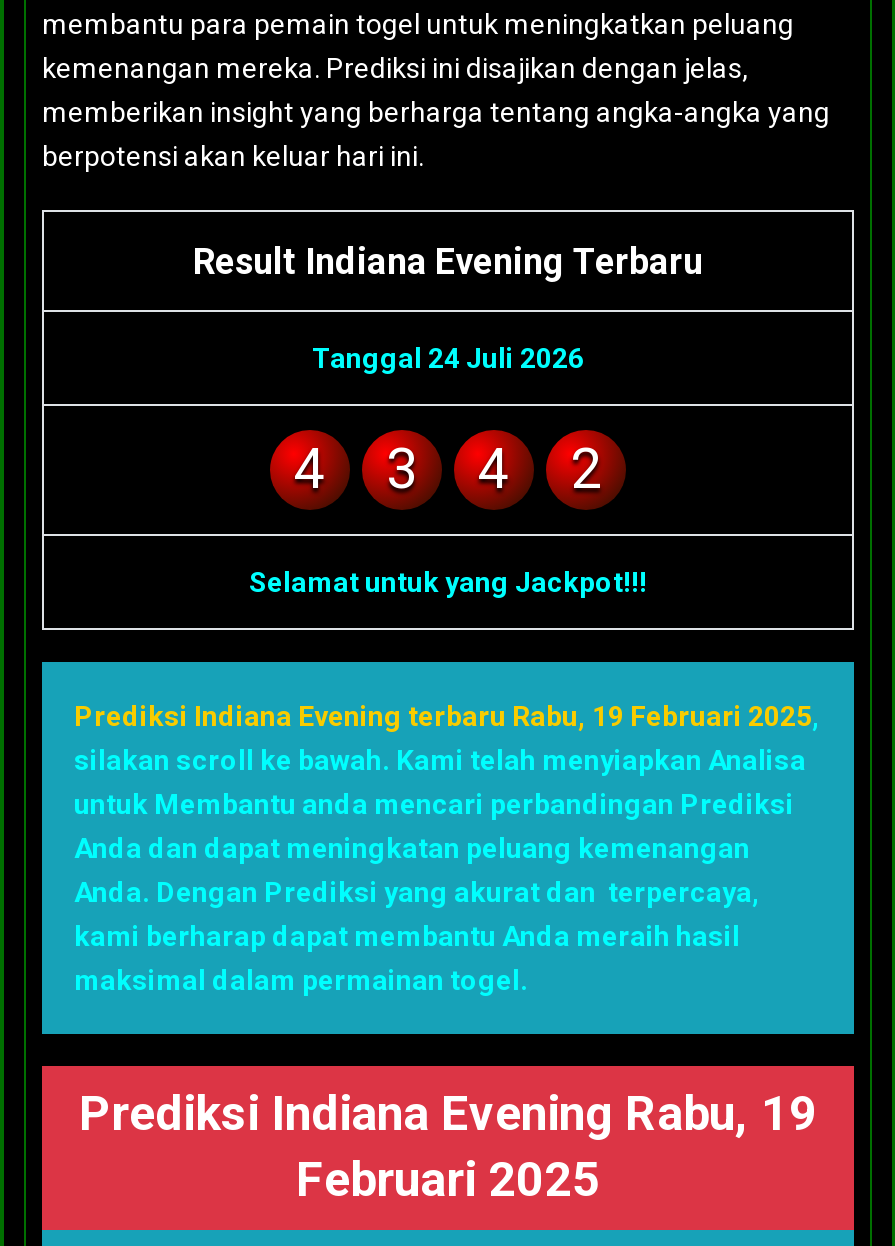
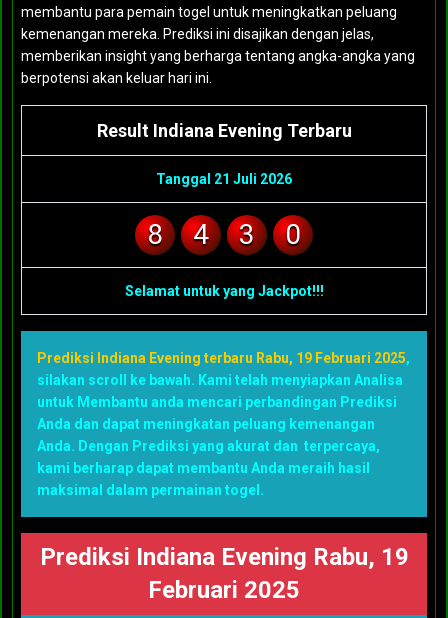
[312,341,584,373] Tanggal 24 Juli 2026 -> [147,170,292,250] Tanggal 21 Juli 2026 | 8
[478,435,602,501] 4 | 2 -> [285,217,301,250] 0

